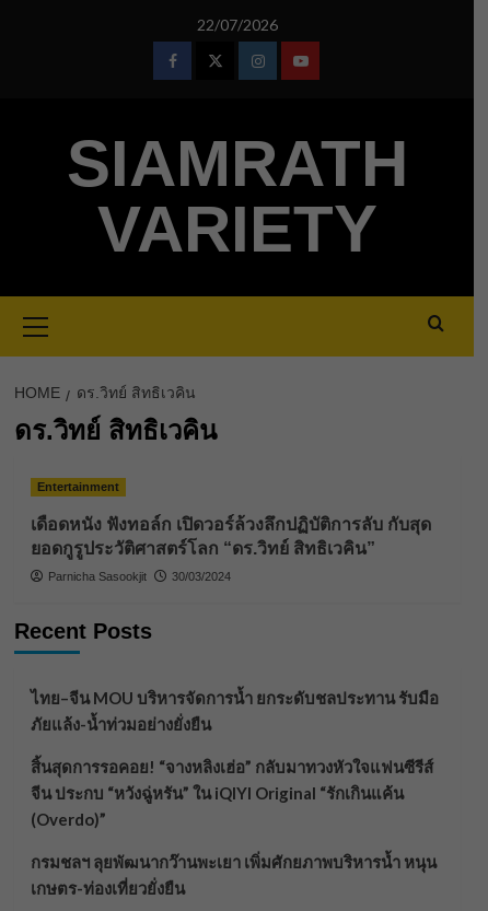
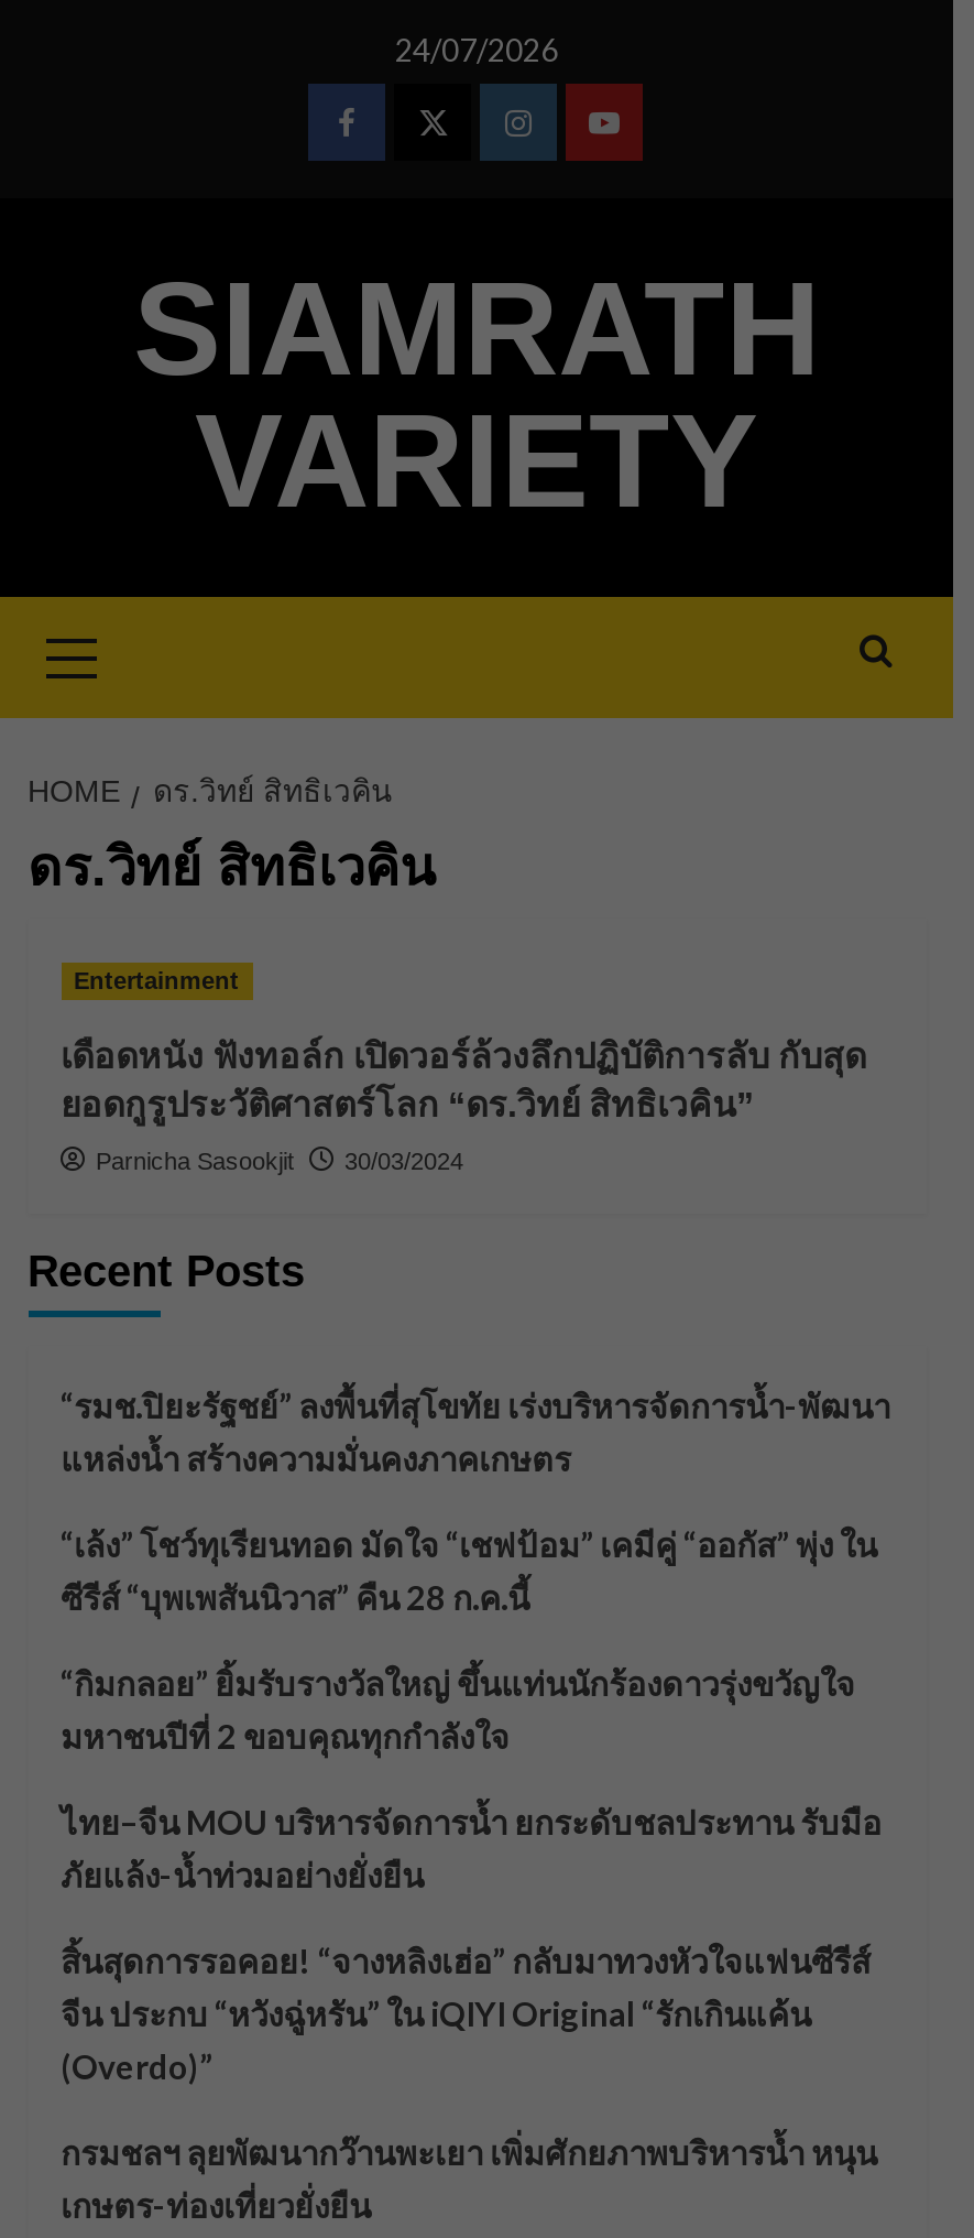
[196,15,277,34] 22/07/2026 -> [395,31,558,68] 24/07/2026
none -> [61,1386,890,1756] “รมช.ปิยะรัฐชย์” ลงพื้นที่สุโขทัย เร่งบริหารจัดการน้ำ-พัฒนา | แหล่งน้ำ สร้างความมั่นคงภาคเกษตร | “เล้ง” โชว์ทุเรียนทอด มัดใจ “เชฟป้อม” เคมีคู่ “ออกัส” พุ่ง ใน | ซีรีส์ “บุพเพสันนิวาส” คืน 28 ก.ค.นี้ | “กิมกลอย” ยิ้มรับรางวัลใหญ่ ขึ้นแท่นนักร้องดาวรุ่งขวัญใจ | มหาชนปีที่ 2 ขอบคุณทุกกำลังใจ

